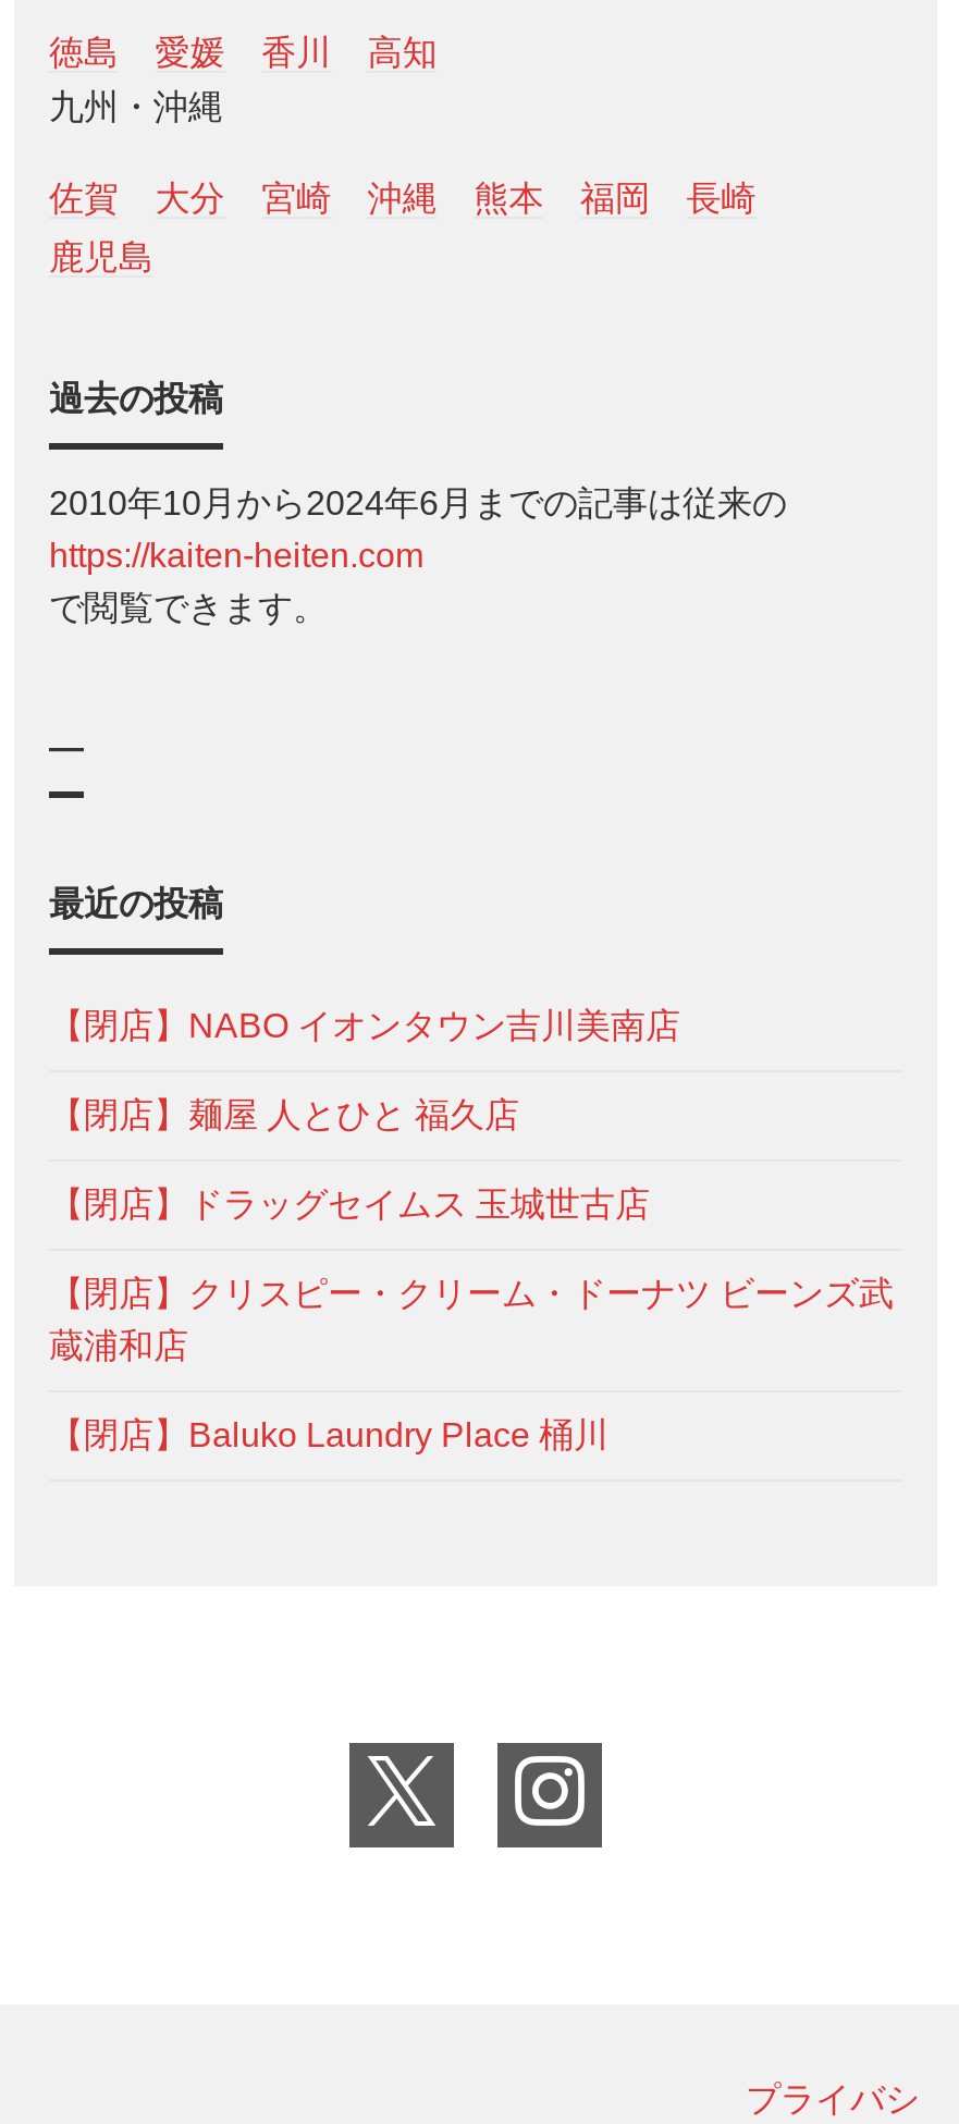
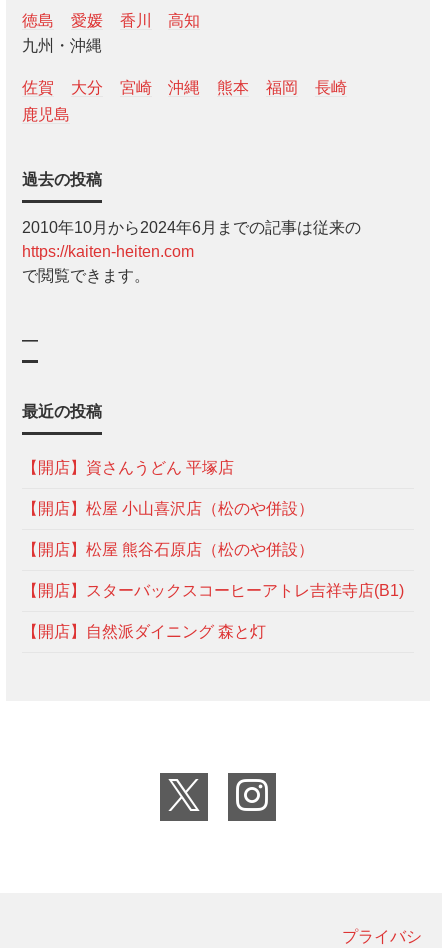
[49,1006,680,1043] 【閉店】NABO イオンタウン吉川美南店 -> [22,459,234,476] 【開店】資さんうどん 平塚店
[49,1096,519,1133] 【閉店】麺屋 人とひと 福久店 -> [22,500,314,517] 【開店】松屋 小山喜沢店（松のや併設）
[49,1185,650,1222] 【閉店】ドラッグセイムス 玉城世古店 -> [22,541,314,558] 【開店】松屋 熊谷石原店（松のや併設）
[49,1274,894,1363] 【閉店】クリスピー・クリーム・ドーナツ ビーンズ武 | 蔵浦和店 -> [22,582,404,599] 【開店】スターバックスコーヒーアトレ吉祥寺店(B1)
[49,1416,608,1453] 【閉店】Baluko Laundry Place 桶川 -> [22,623,266,640] 【開店】自然派ダイニング 森と灯

